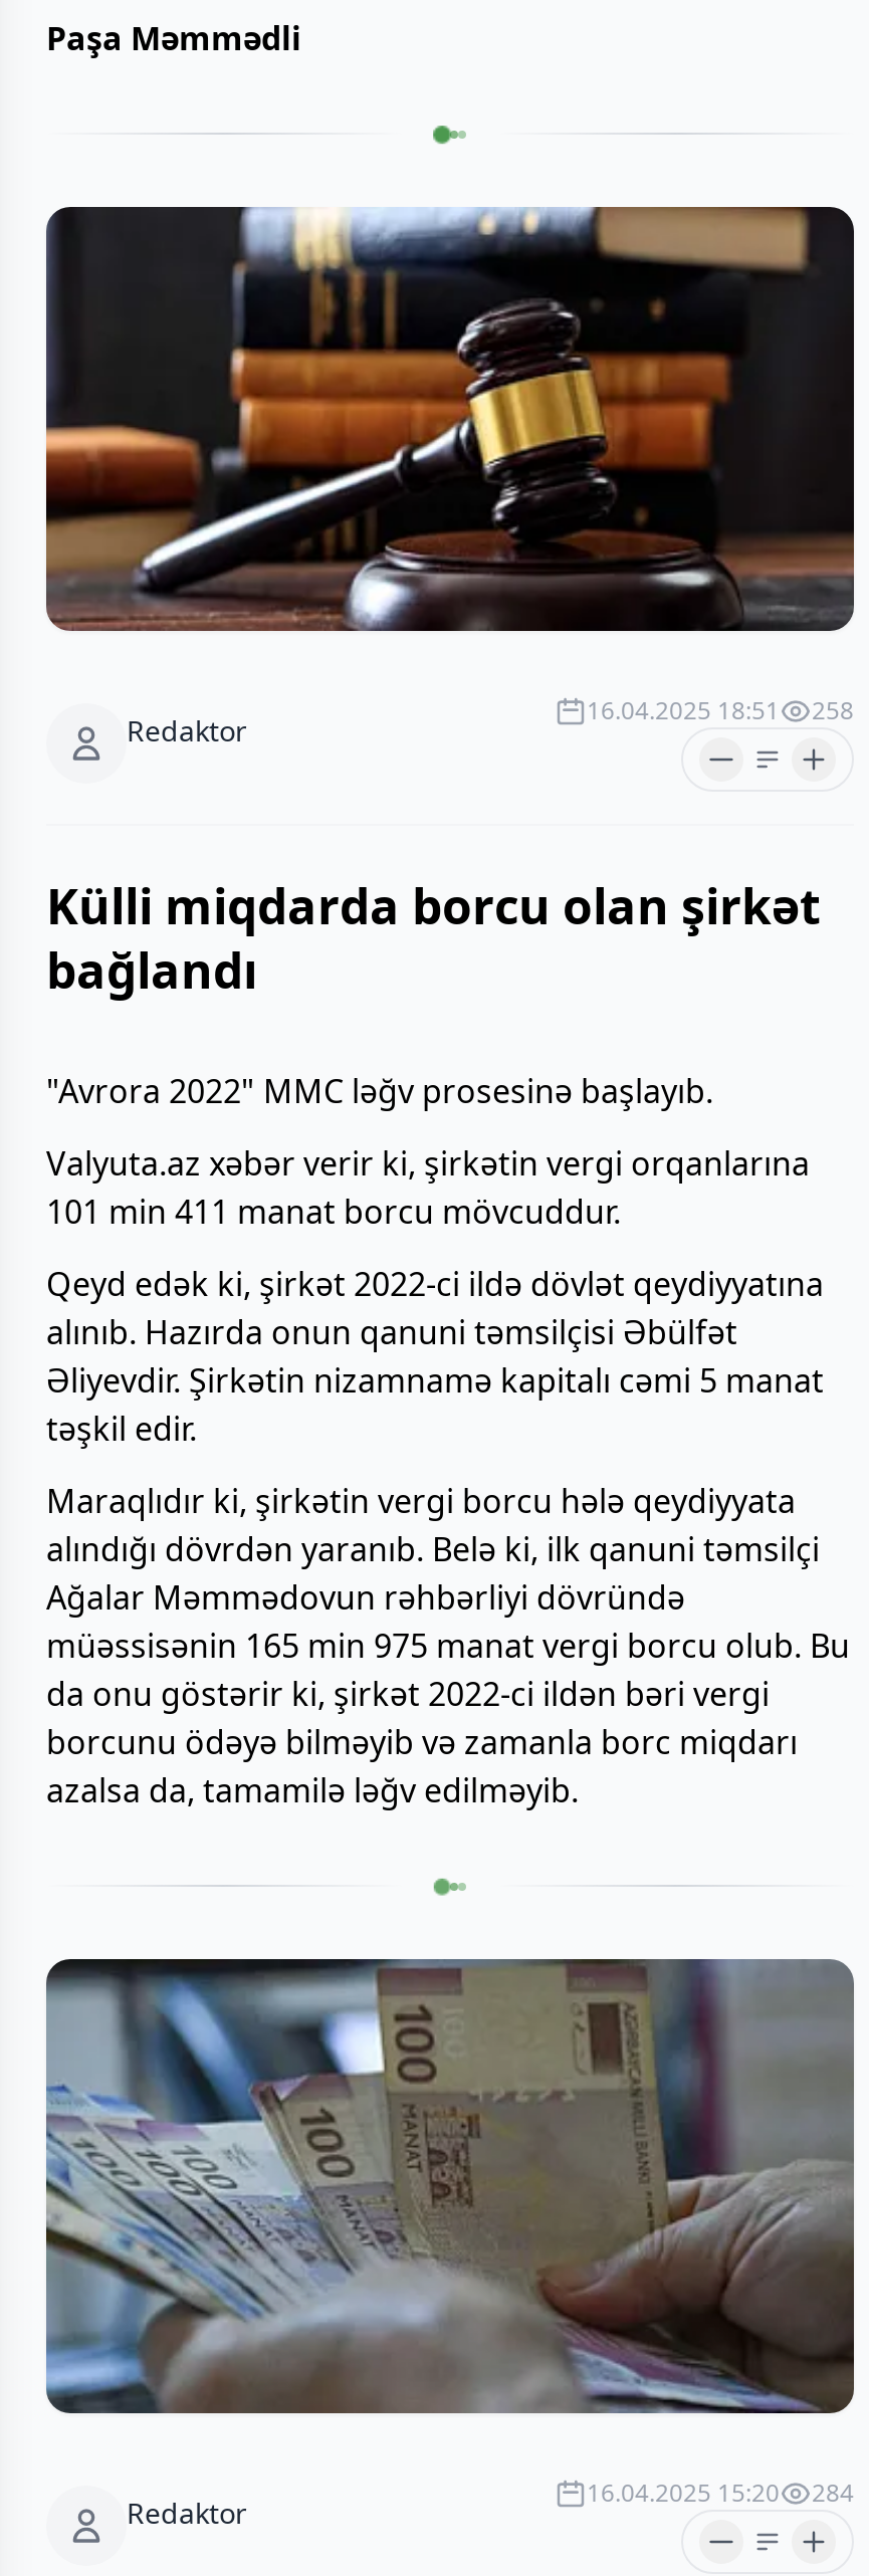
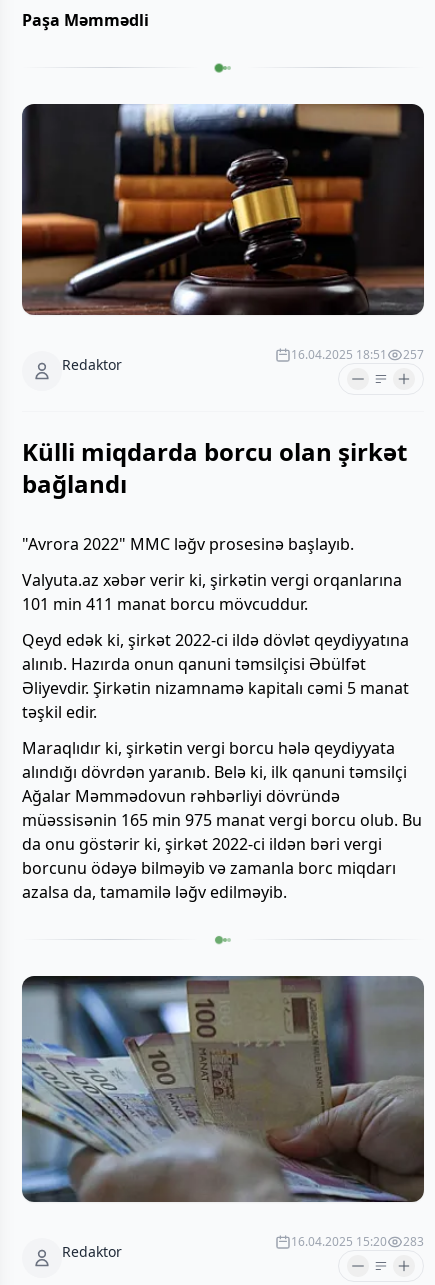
[587,693,854,727] 16.04.2025 18:51 258 -> [291,346,424,363] 16.04.2025 18:51 257
[587,2475,854,2509] 16.04.2025 15:20 284 -> [291,1232,424,1249] 16.04.2025 15:20 283

